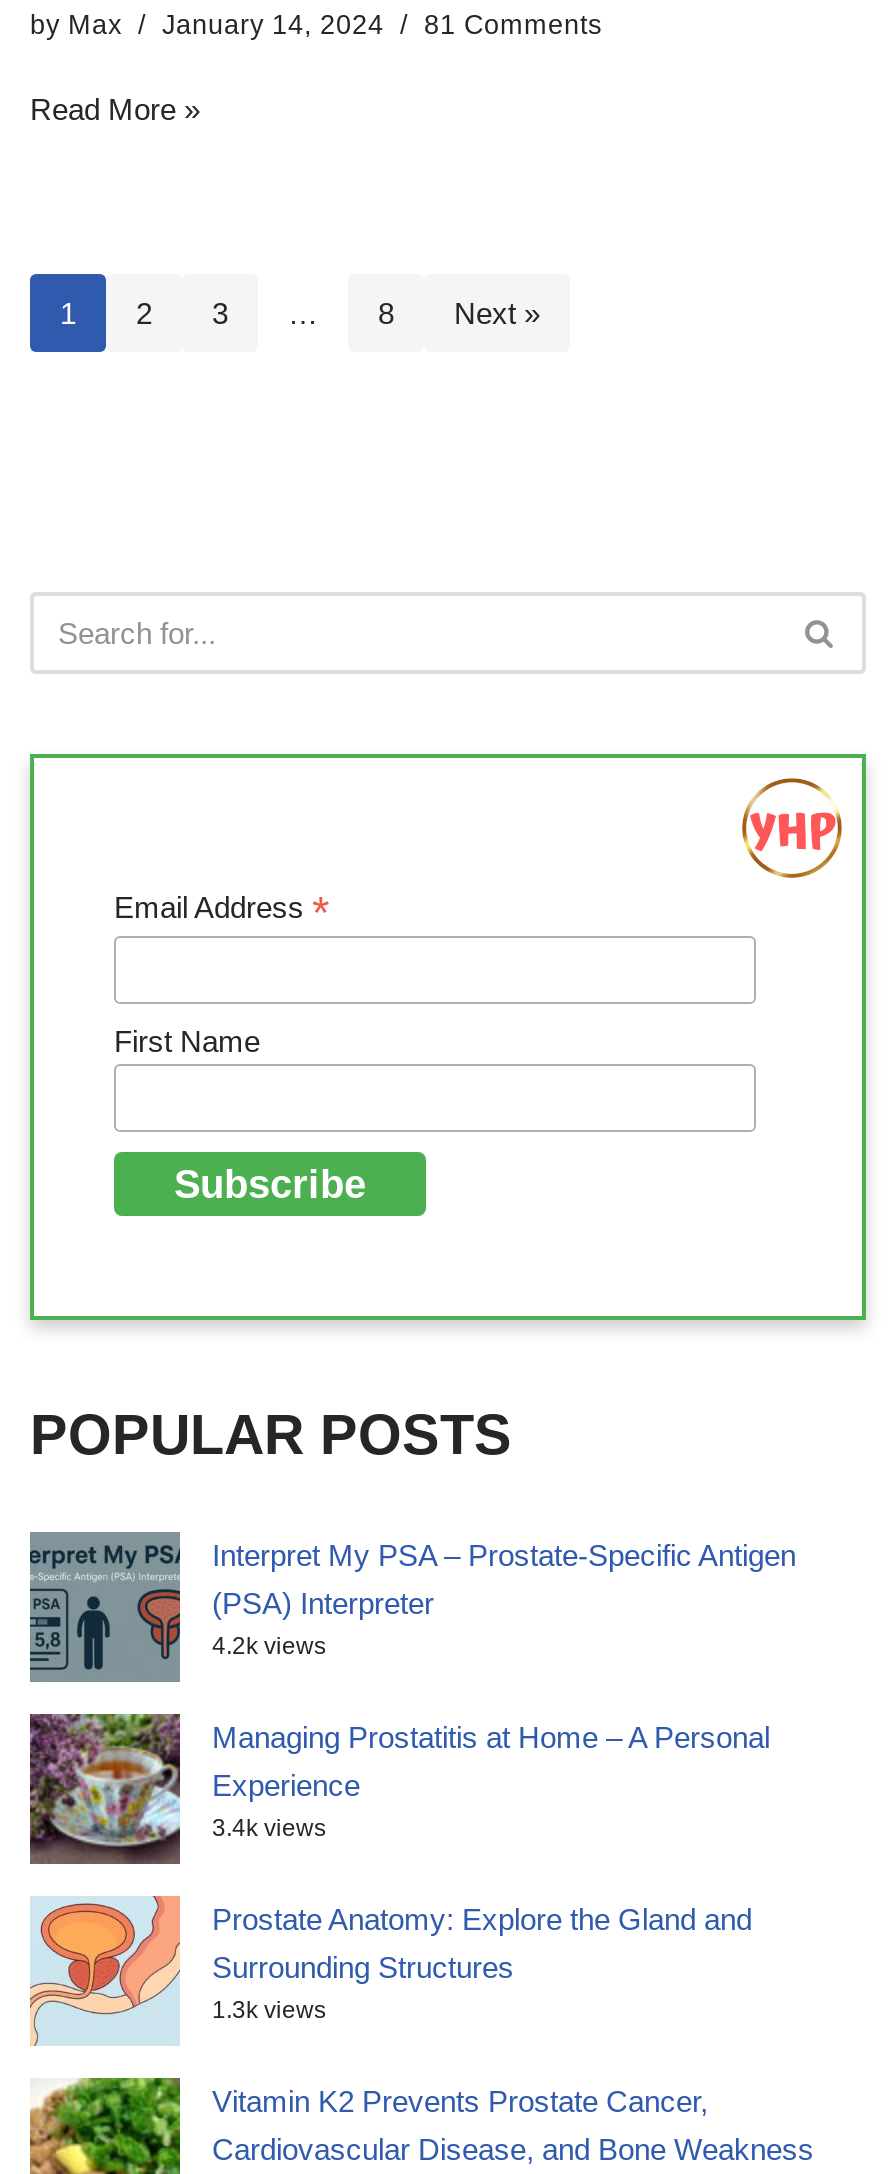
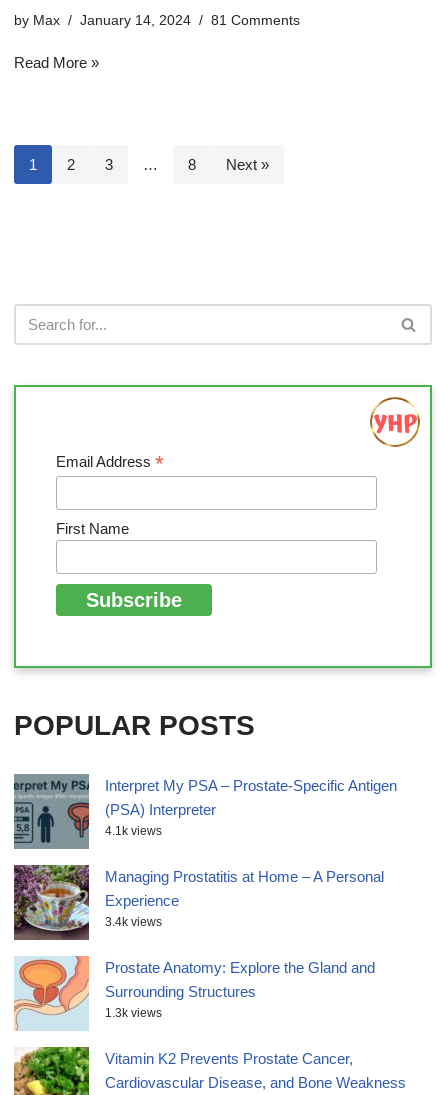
[212,1632,326,1660] 4.2k views -> [105,824,162,838] 4.1k views

